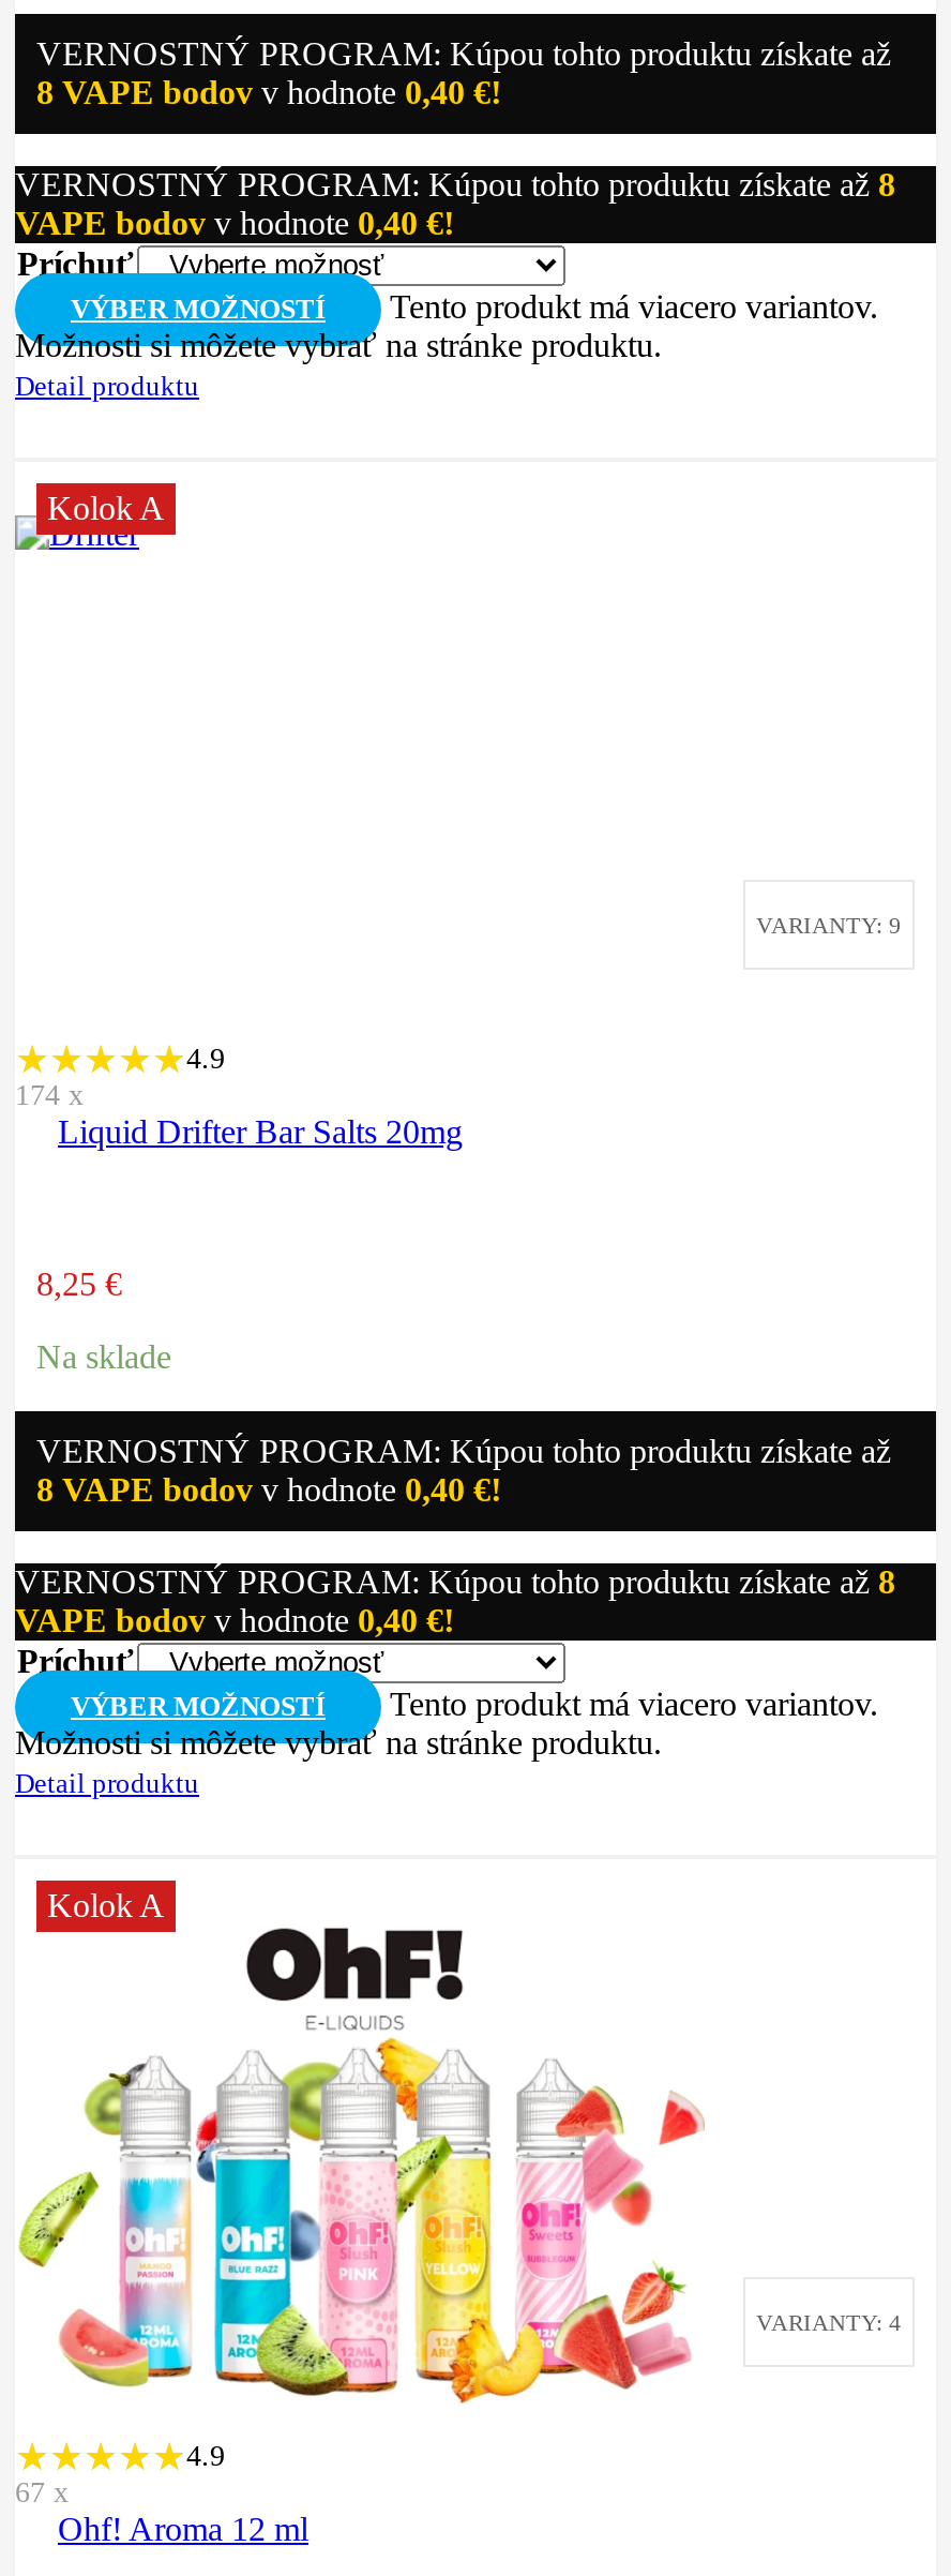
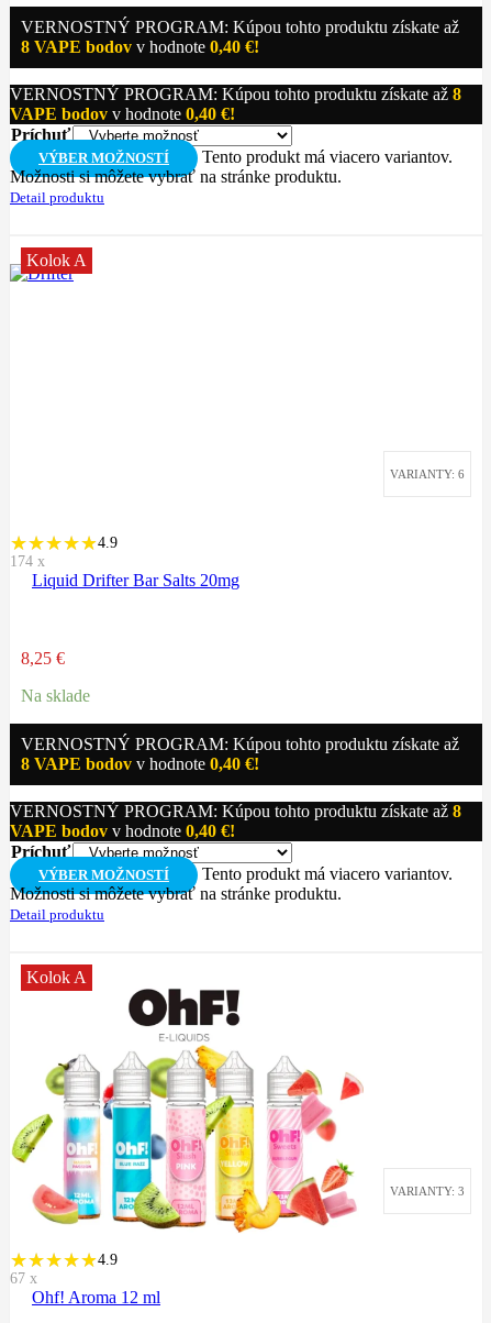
[756,913,902,938] VARIANTY: 9 -> [390,468,465,481] VARIANTY: 6
[756,2310,902,2336] VARIANTY: 4 -> [390,1185,465,1198] VARIANTY: 3

